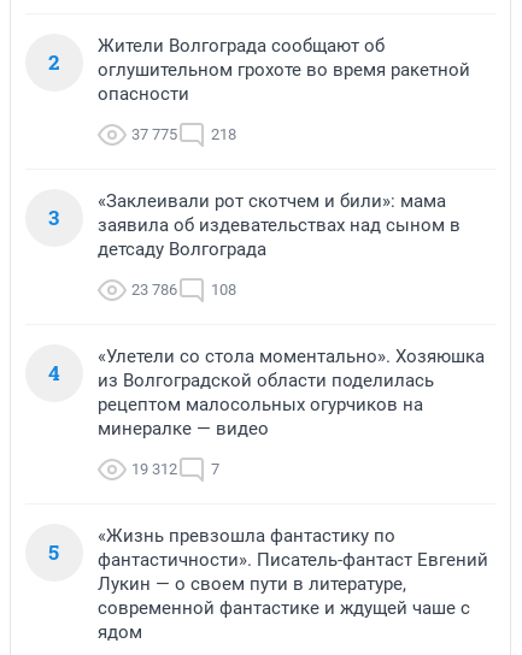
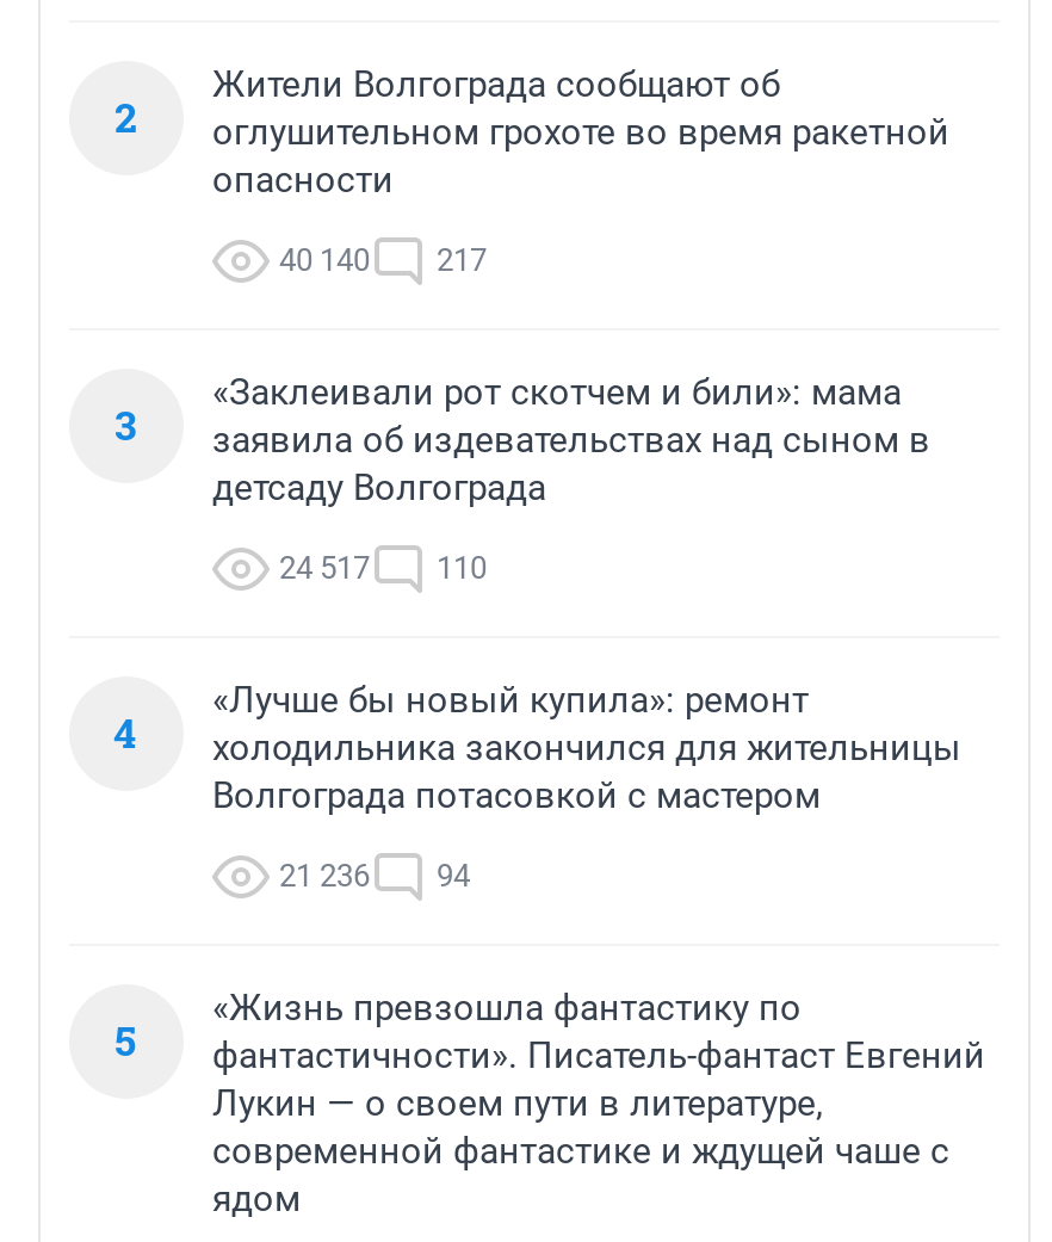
[131,125,177,143] 37 775 -> [279,242,370,278] 40 140
[211,125,236,143] 218 -> [437,242,487,278] 217
[131,281,177,299] 23 786 -> [279,550,370,586] 24 517
[211,281,236,299] 108 -> [437,550,487,586] 110
[98,346,485,440] «Улетели со стола моментально». Хозяюшка | из Волгоградской области поделилась | рецептом малосольных огурчиков на | минералке — видео -> [212,679,961,818] «Лучше бы новый купила»: ремонт | холодильника закончился для жительницы | Волгограда потасовкой с мастером
[131,460,219,478] 19 312 | 7 -> [279,858,470,894] 21 236 | 94

